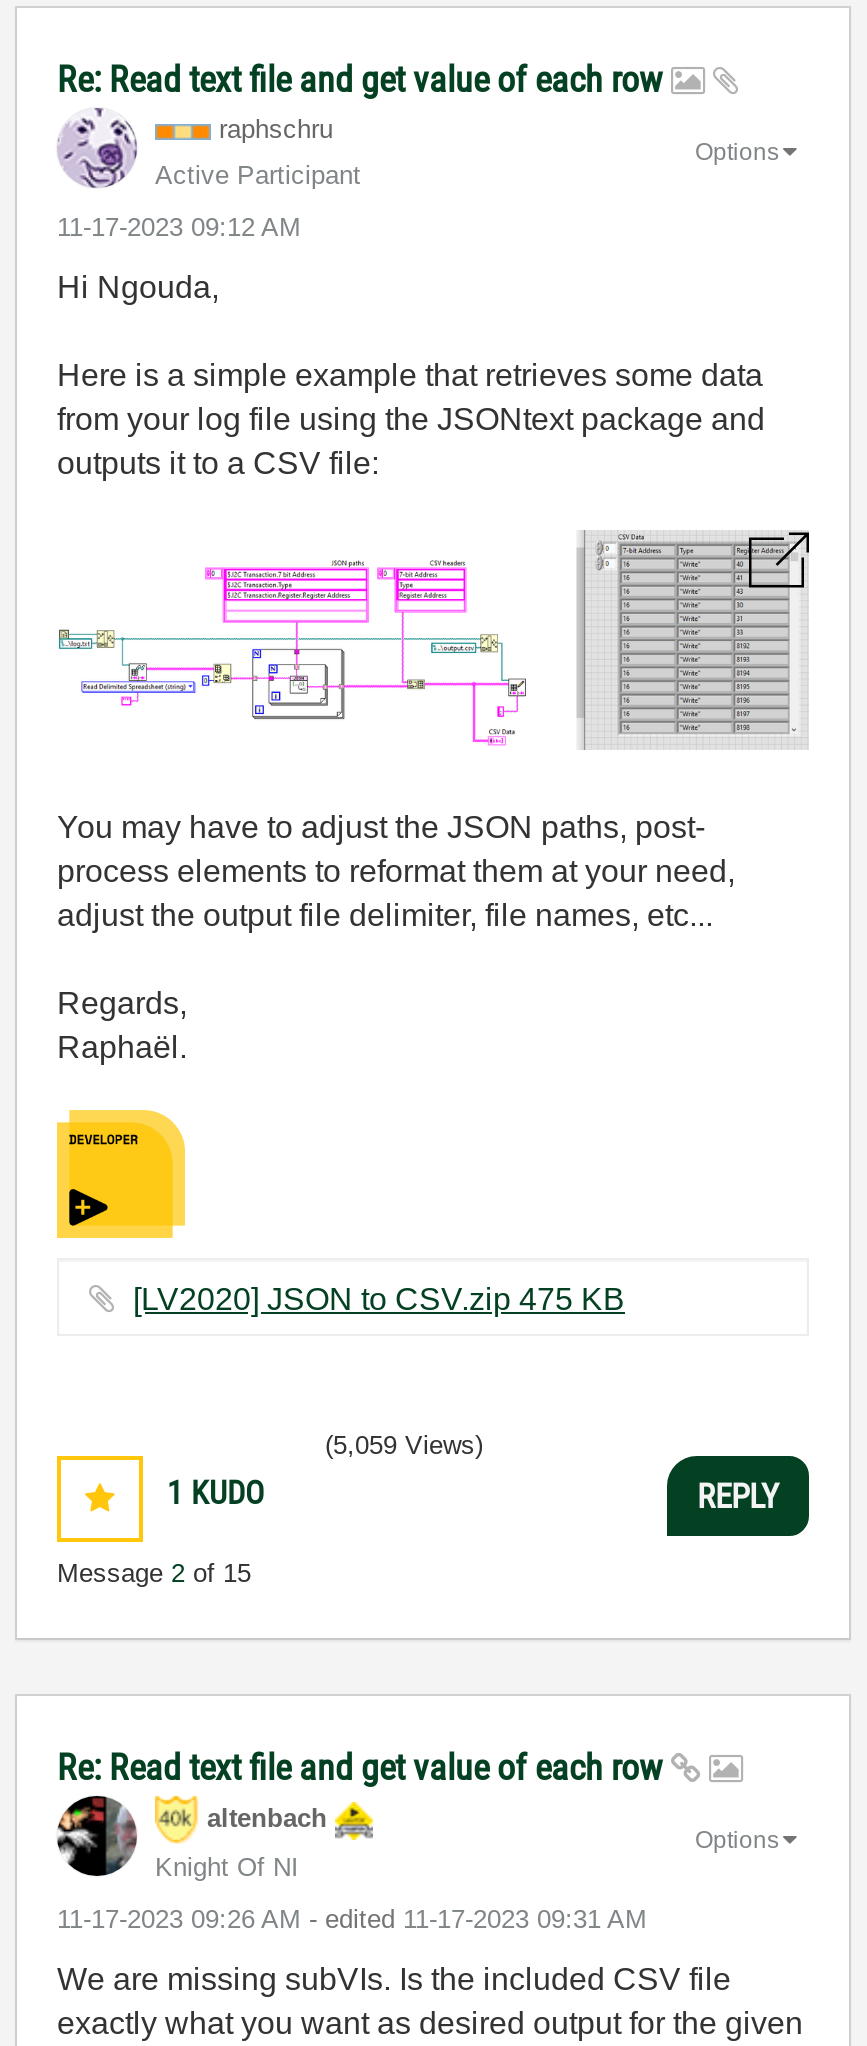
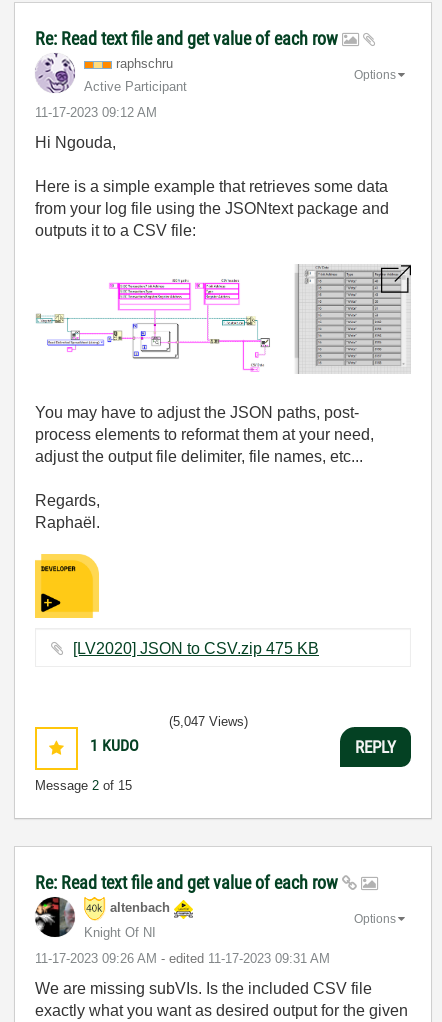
[325,1431,483,1461] (5,059 Views) -> [169,714,248,729] (5,047 Views)

